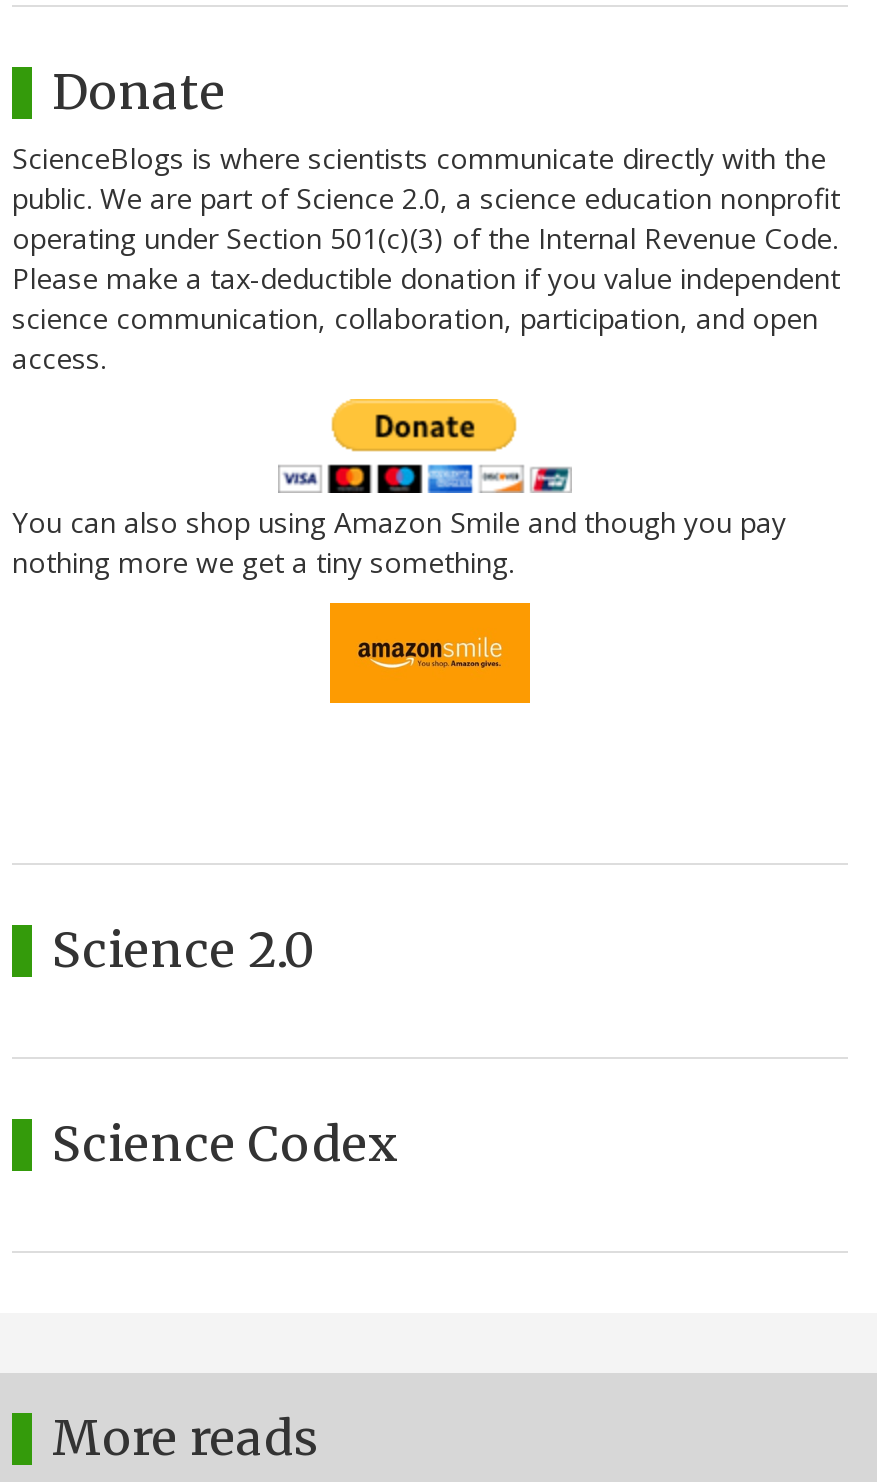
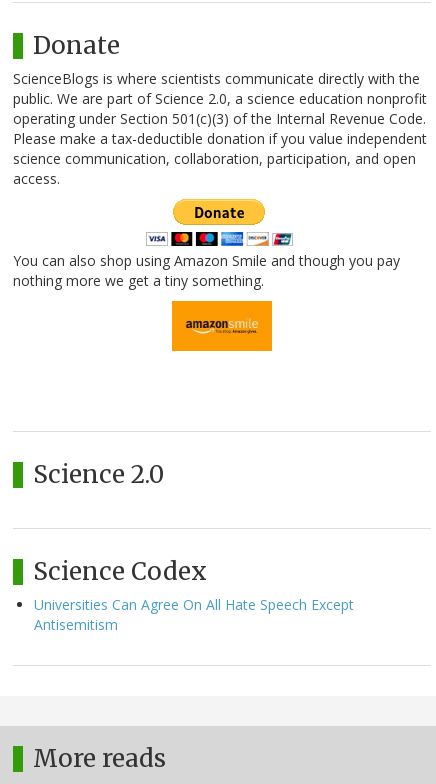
none -> [34,595,354,634] Universities Can Agree On All Hate Speech Except | Antisemitism

